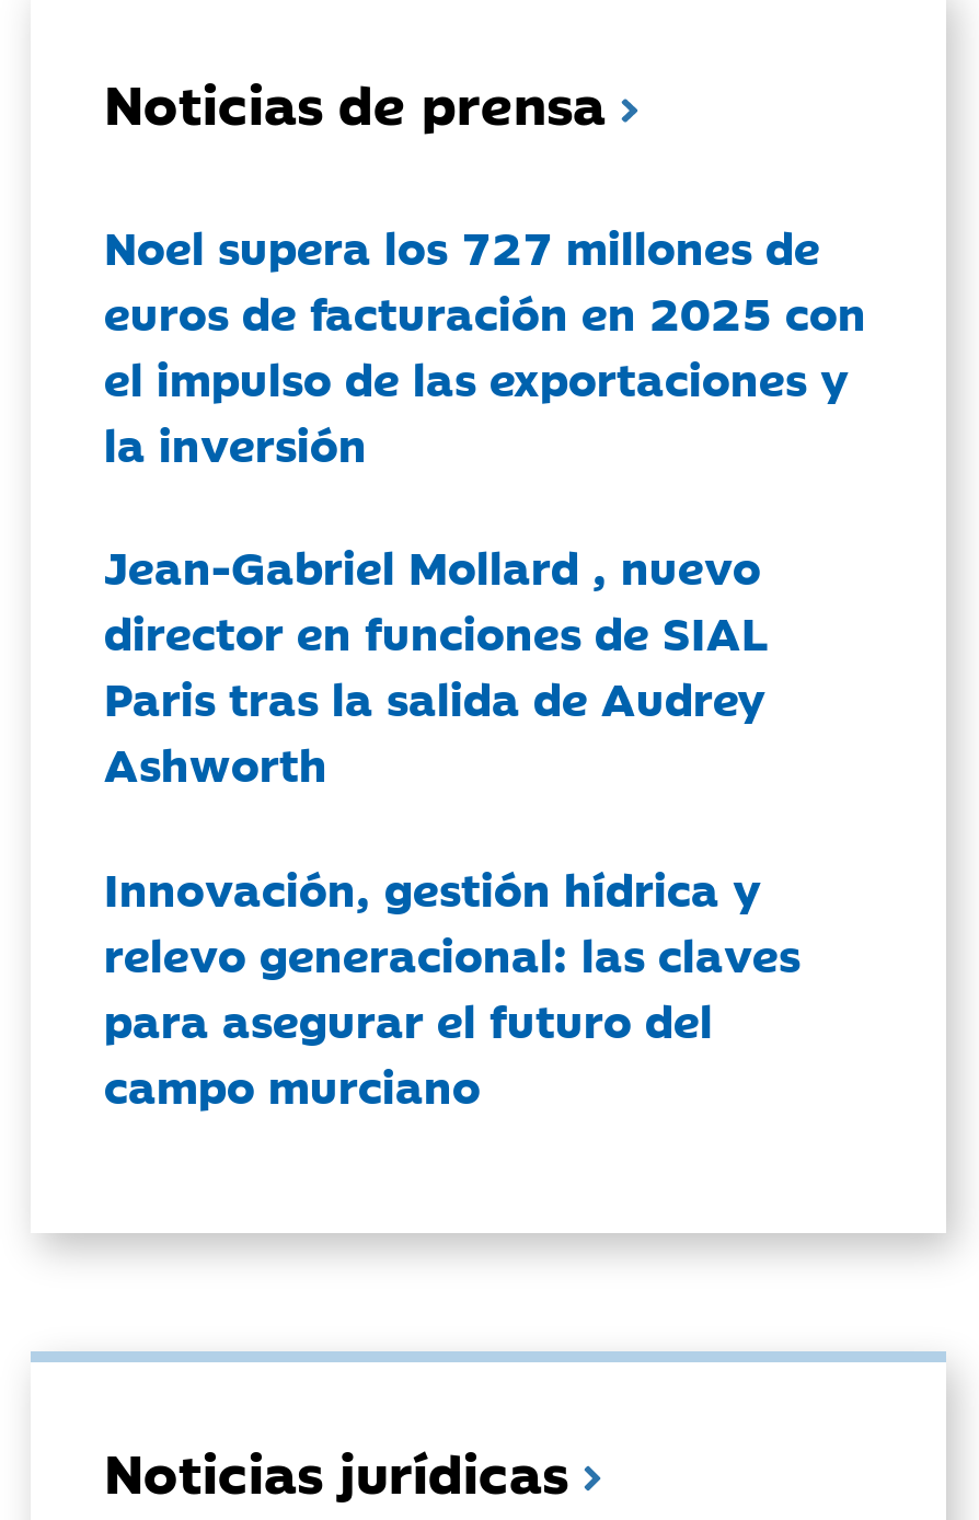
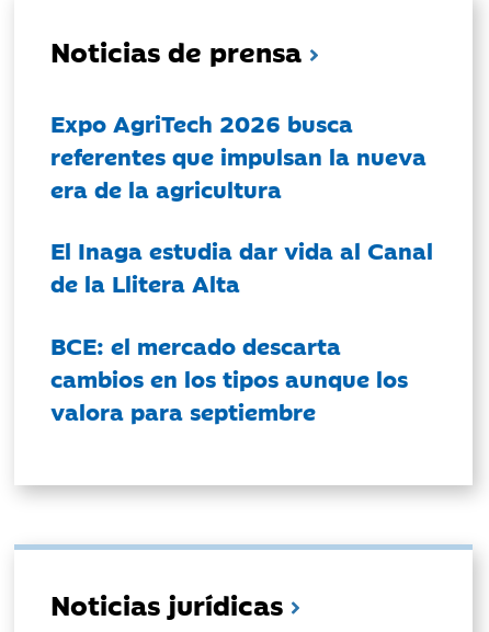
[104,212,866,474] Noel supera los 727 millones de | euros de facturación en 2025 con | el impulso de las exportaciones y | la inversión -> [51,106,427,204] Expo AgriTech 2026 busca | referentes que impulsan la nueva | era de la agricultura
[104,533,767,795] Jean-Gabriel Mollard , nuevo | director en funciones de SIAL | Paris tras la salida de Audrey | Ashworth -> [51,234,433,299] El Inaga estudia dar vida al Canal | de la Llitera Alta
[104,854,800,1117] Innovación, gestión hídrica y | relevo generacional: las claves | para asegurar el futuro del | campo murciano -> [51,328,408,427] BCE: el mercado descarta | cambios en los tipos aunque los | valora para septiembre

